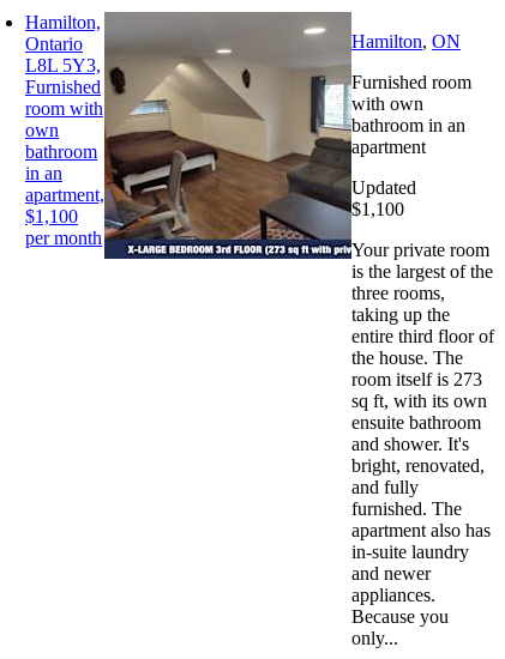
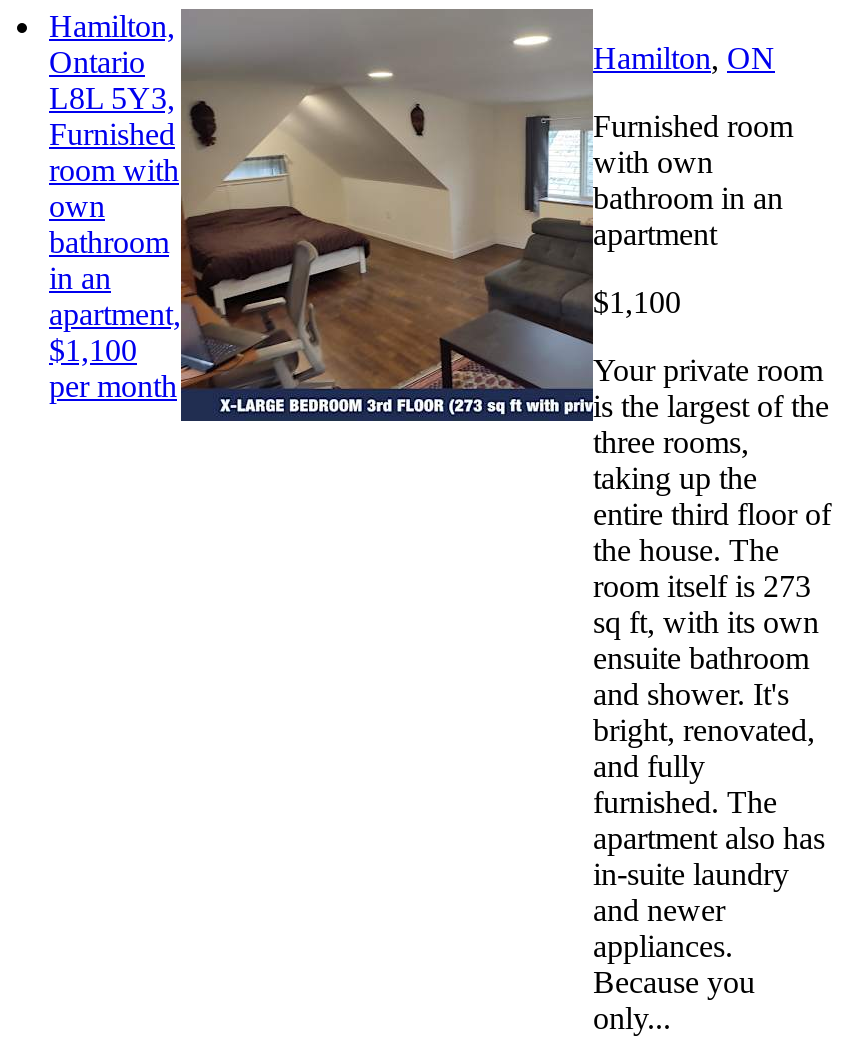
[351,177,416,198] Updated -> none

